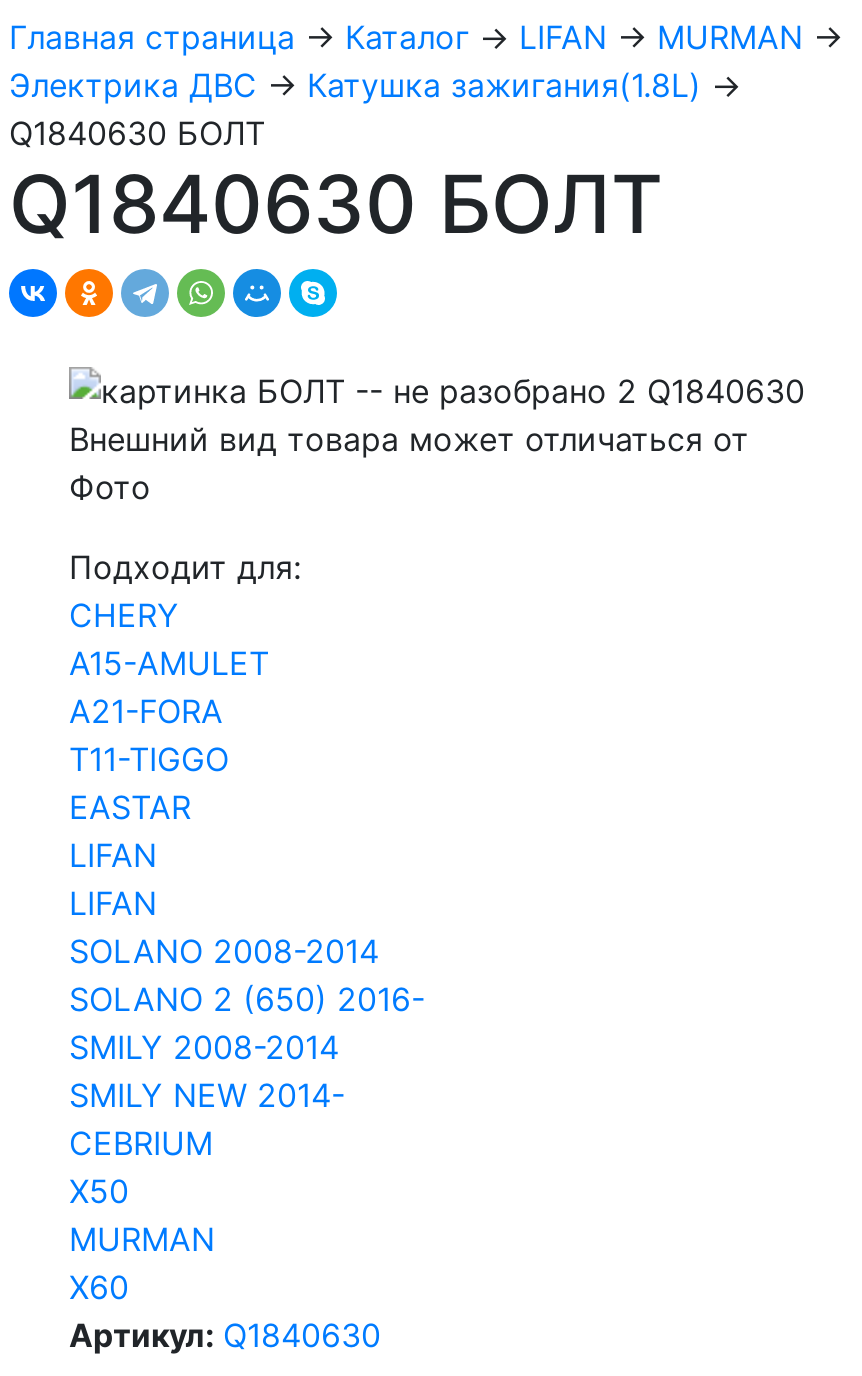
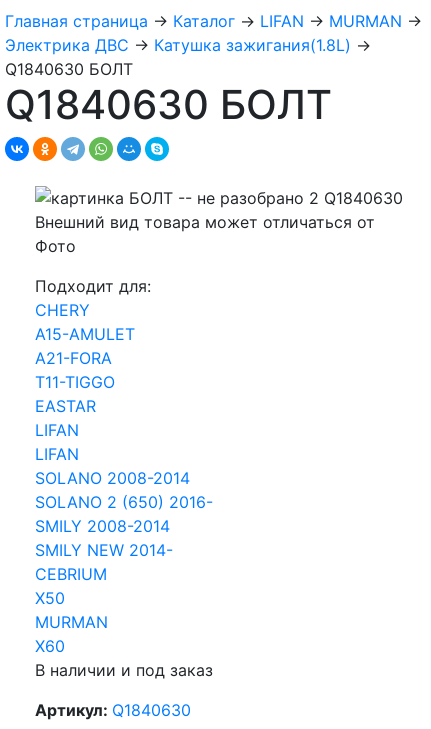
none -> [35,660,213,680] В наличии и под заказ

